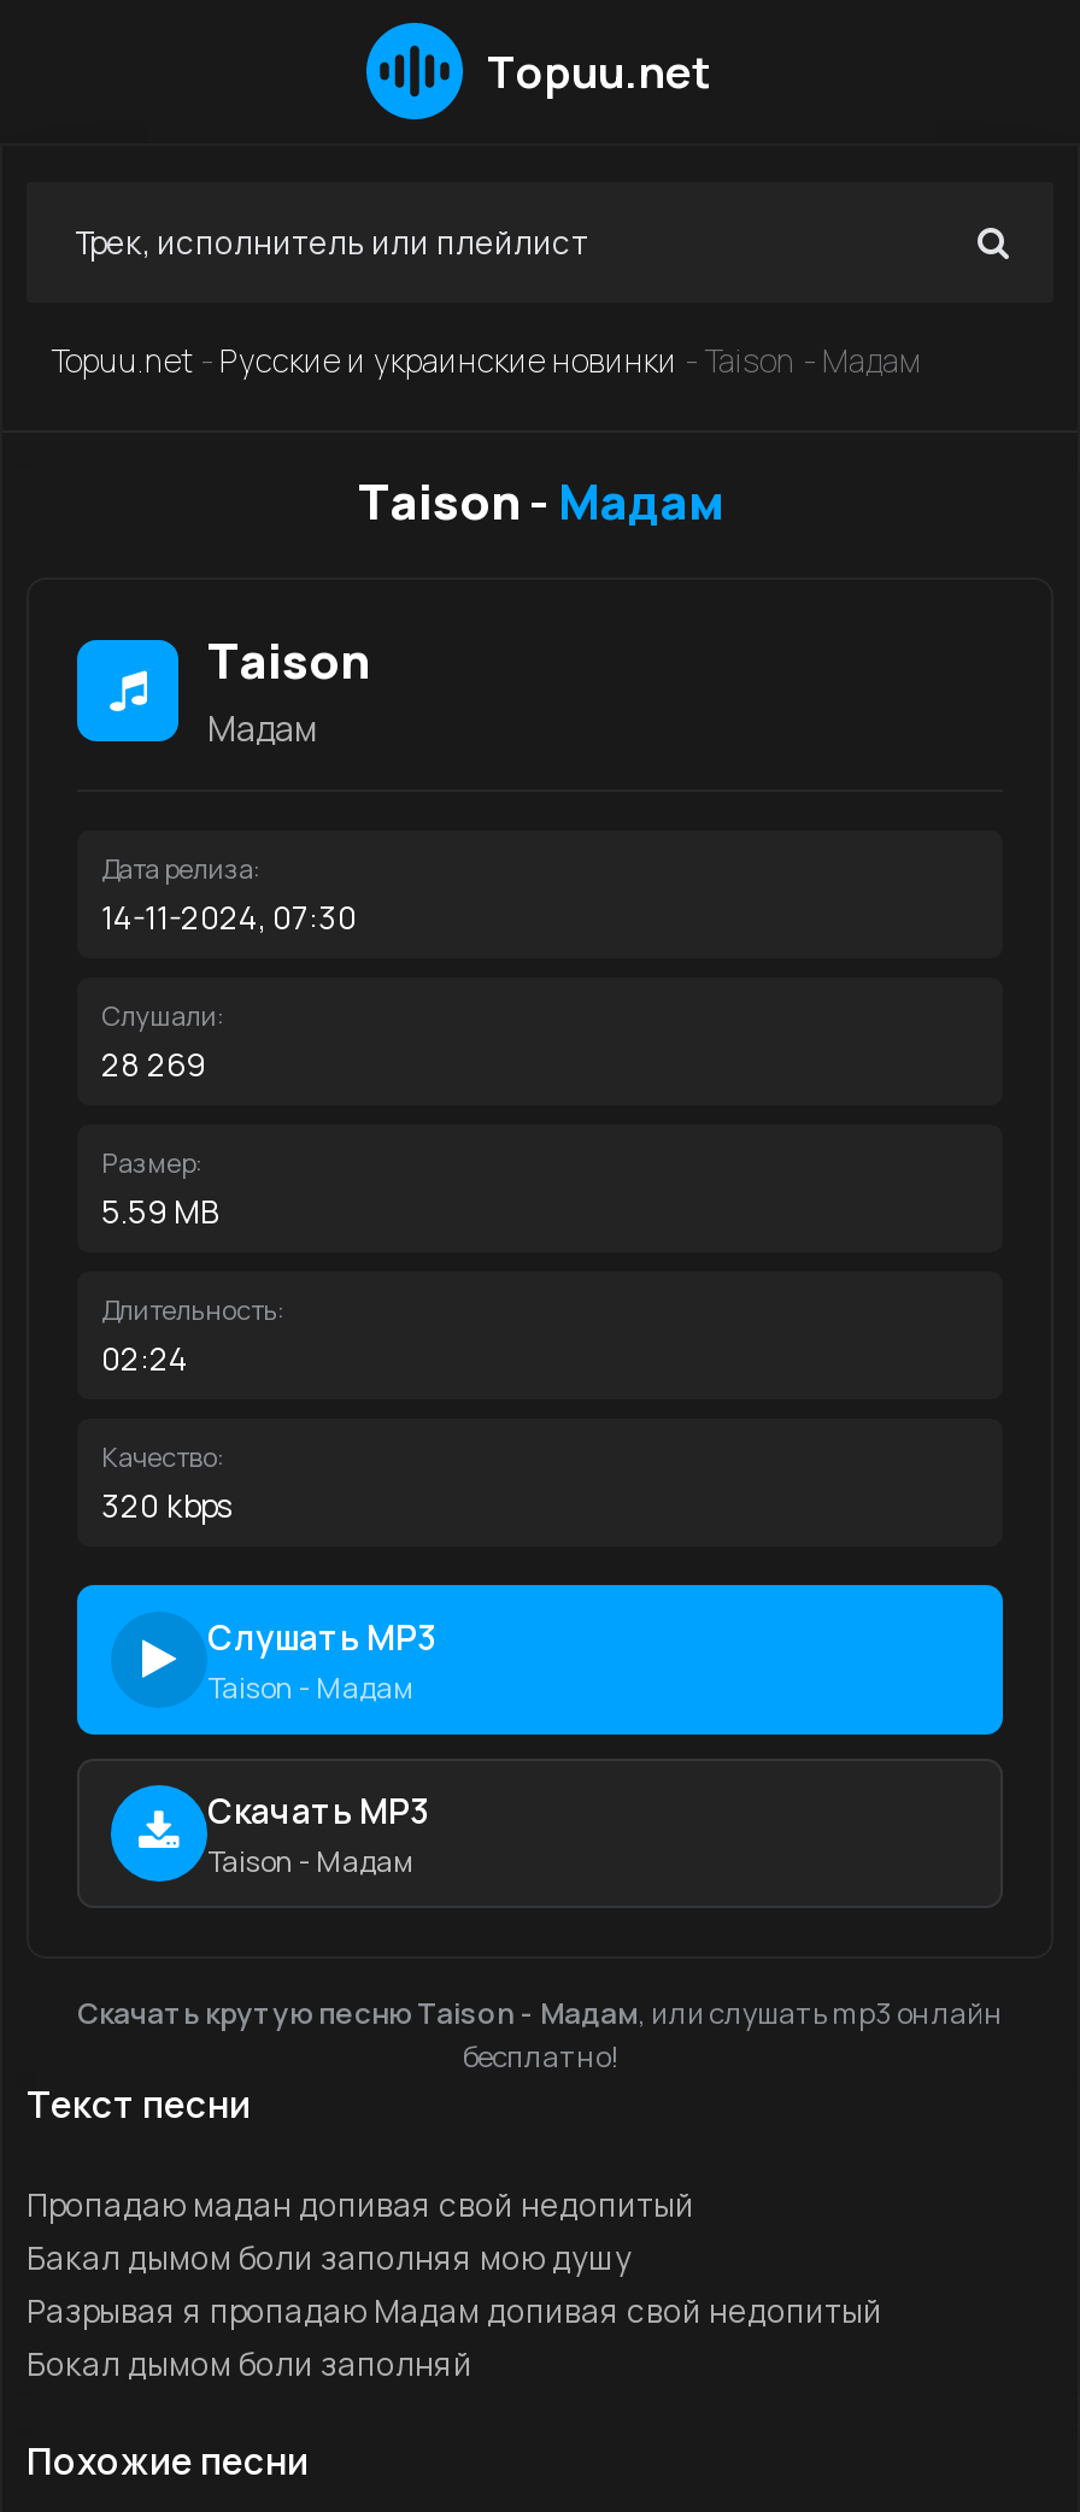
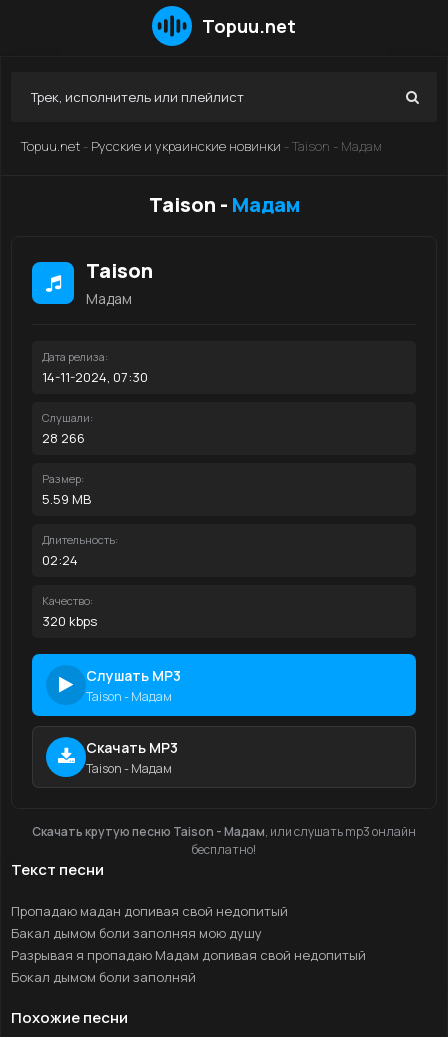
[101,1043,205,1086] 28 269 -> [42,429,85,447] 28 266

